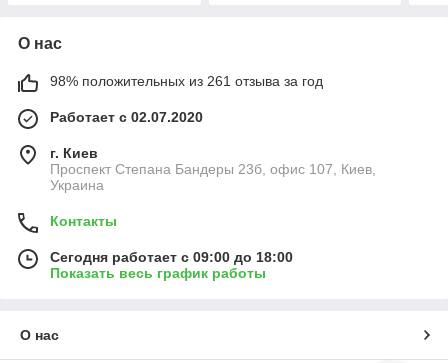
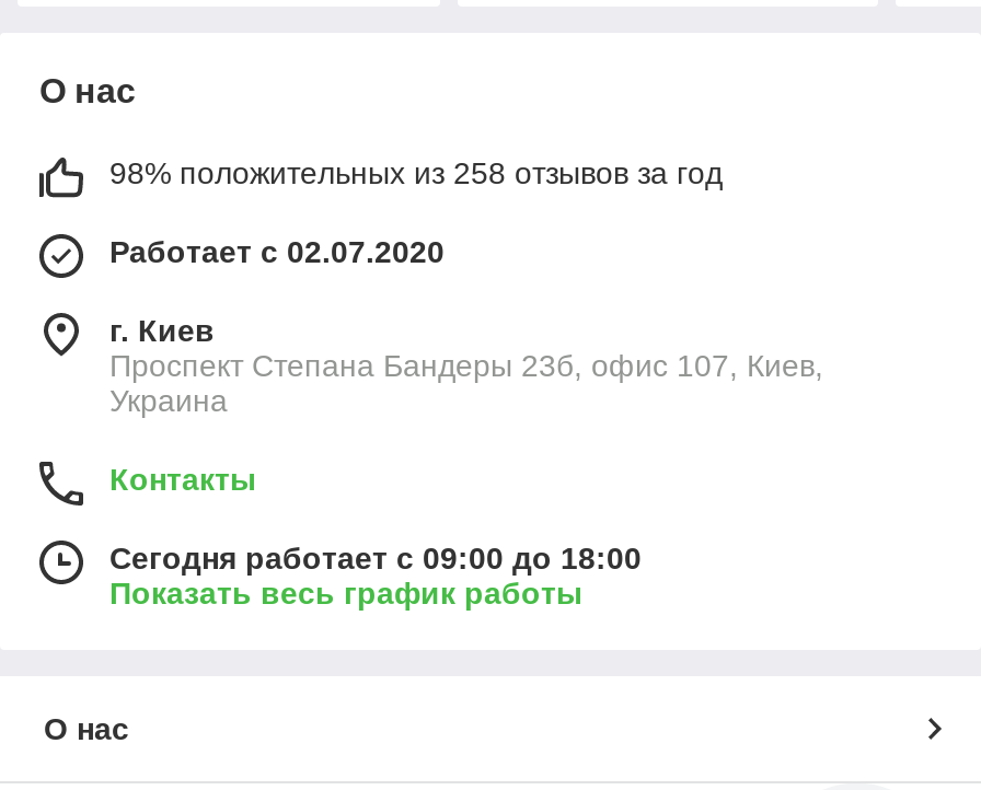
[50,73,323,89] 98% положительных из 261 отзыва за год -> [109,155,723,190] 98% положительных из 258 отзывов за год

